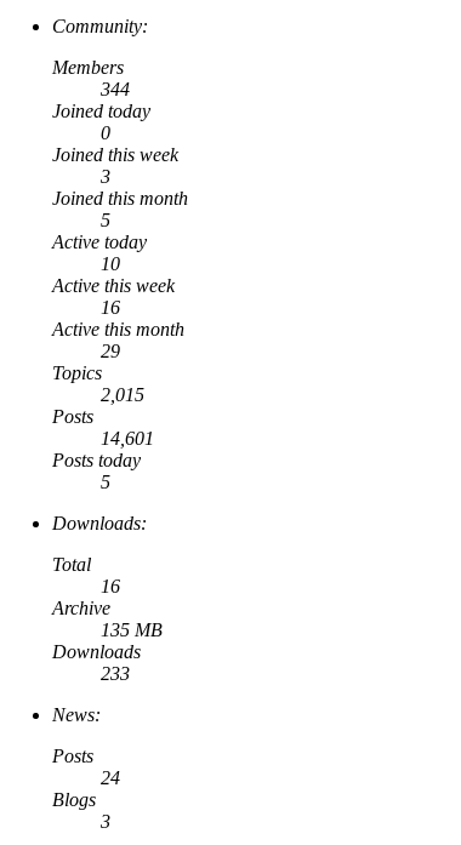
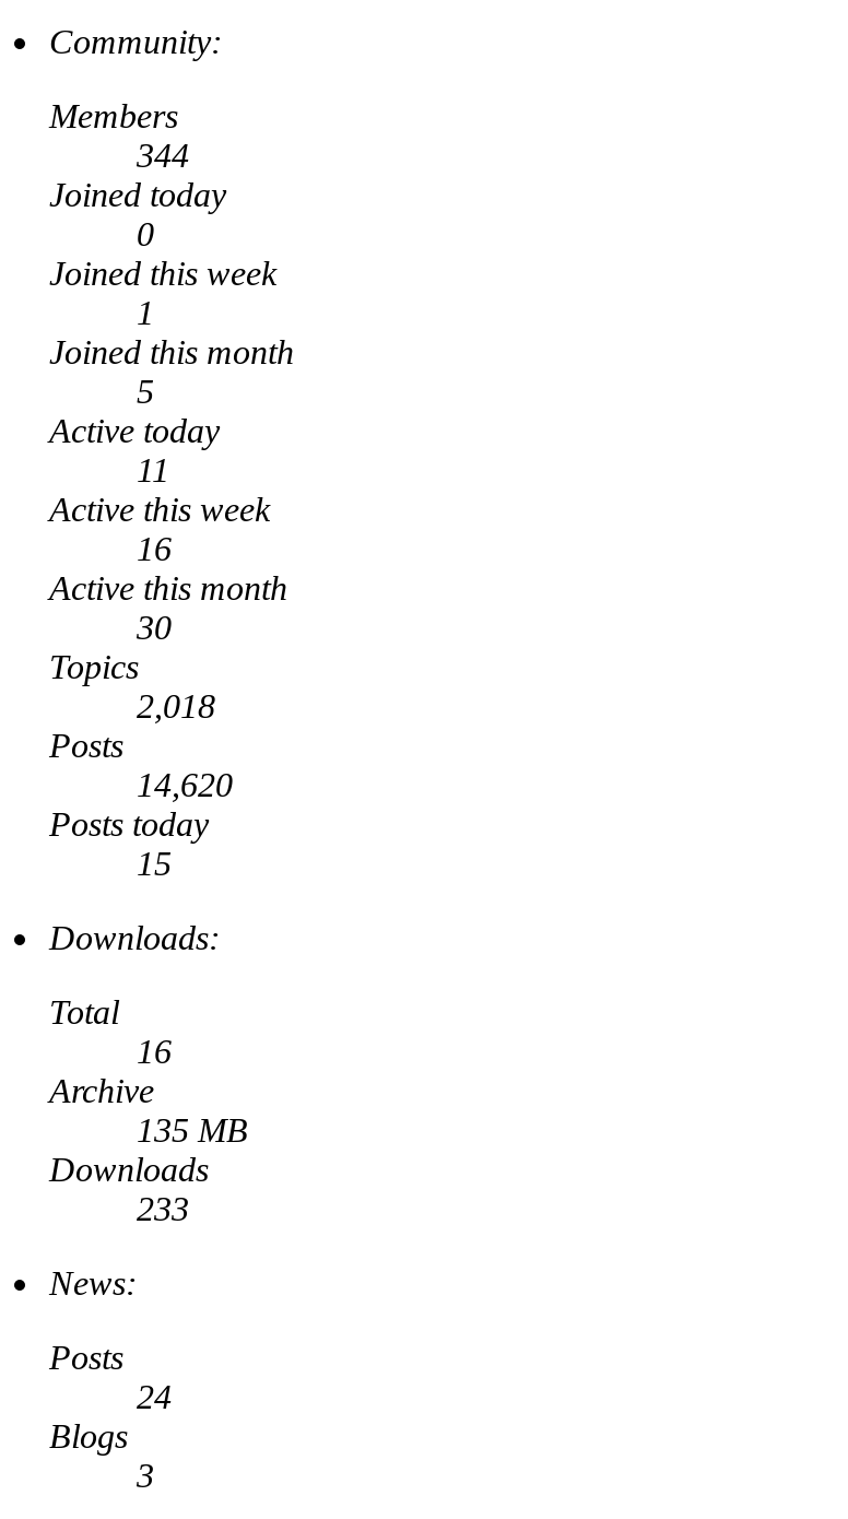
[101,167,110,187] 3 -> [137,294,154,331] 1
[101,254,120,274] 10 -> [137,451,169,488] 11
[101,341,120,362] 29 -> [137,608,172,646] 30
[101,385,144,405] 2,015 -> [137,687,215,724] 2,018
[101,428,154,449] 14,601 -> [137,766,233,803] 14,620
[101,472,110,493] 5 -> [137,845,172,882] 15

